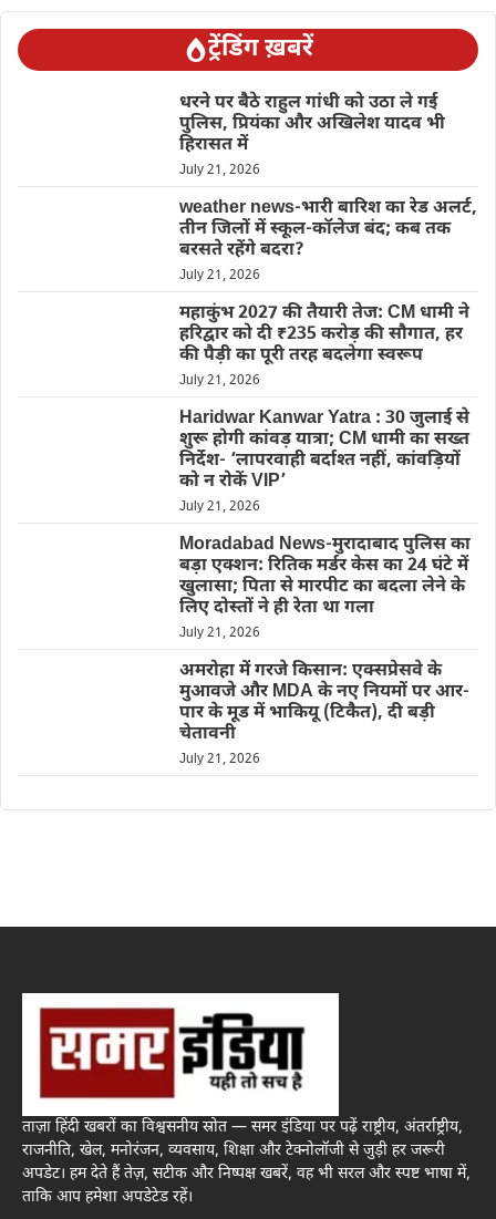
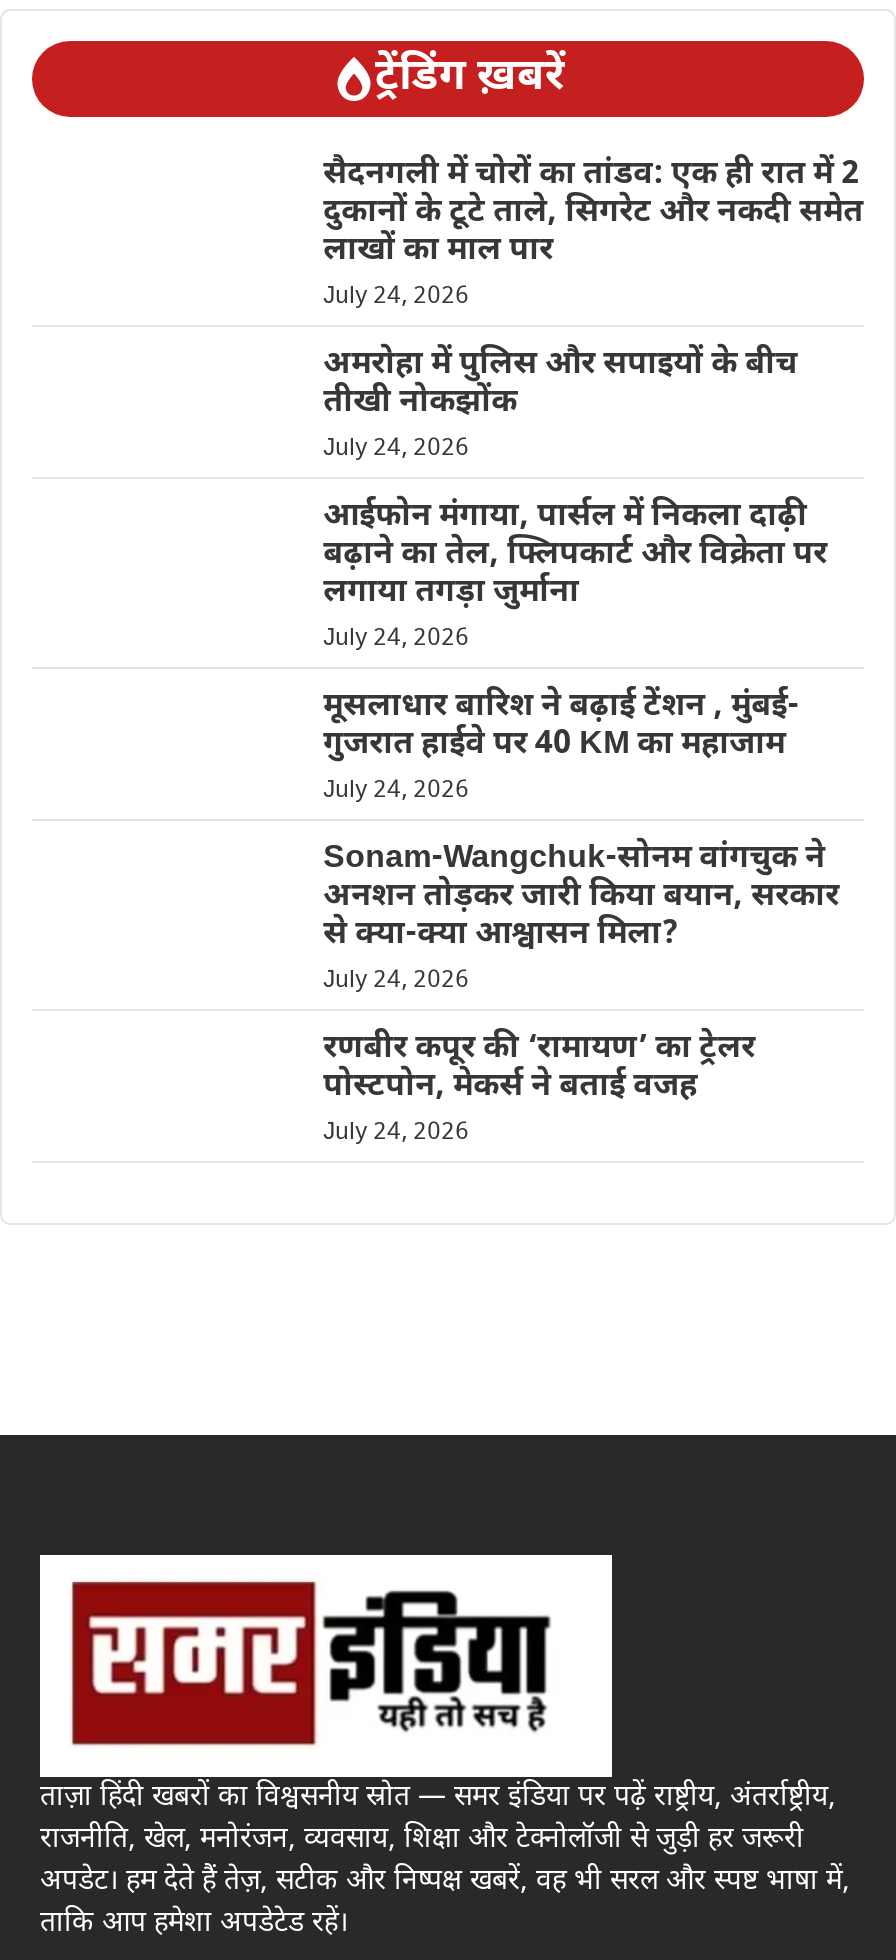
[179,92,445,180] धरने पर बैठे राहुल गांधी को उठा ले गई | पुलिस, प्रियंका और अखिलेश यादव भी | हिरासत में | July 21, 2026 -> [323,155,863,313] सैदनगली में चोरों का तांडव: एक ही रात में 2 | दुकानों के टूटे ताले, सिगरेट और नकदी समेत | लाखों का माल पार | July 24, 2026
[179,197,477,285] weather news-भारी बारिश का रेड अलर्ट, | तीन जिलों में स्कूल-कॉलेज बंद; कब तक | बरसते रहेंगे बदरा? | July 21, 2026 -> [323,345,797,465] अमरोहा में पुलिस और सपाइयों के बीच | तीखी नोकझोंक | July 24, 2026
[179,302,469,390] महाकुंभ 2027 की तैयारी तेज: CM धामी ने | हरिद्वार को दी ₹235 करोड़ की सौगात, हर | की पैड़ी का पूरी तरह बदलेगा स्वरूप | July 21, 2026 -> [323,497,827,655] आईफोन मंगाया, पार्सल में निकला दाढ़ी | बढ़ाने का तेल, फ्लिपकार्ट और विक्रेता पर | लगाया तगड़ा जुर्माना | July 24, 2026
[179,408,469,516] Haridwar Kanwar Yatra : 30 जुलाई से | शुरू होगी कांवड़ यात्रा; CM धामी का सख्त | निर्देश- ‘लापरवाही बर्दाश्त नहीं, कांवड़ियों | को न रोकें VIP’ | July 21, 2026 -> [323,687,799,807] मूसलाधार बारिश ने बढ़ाई टेंशन , मुंबई- | गुजरात हाईवे पर 40 KM का महाजाम | July 24, 2026
[179,534,470,642] Moradabad News-मुरादाबाद पुलिस का | बड़ा एक्शन: रितिक मर्डर केस का 24 घंटे में | खुलासा; पिता से मारपीट का बदला लेने के | लिए दोस्तों ने ही रेता था गला | July 21, 2026 -> [323,839,839,997] Sonam-Wangchuk-सोनम वांगचुक ने | अनशन तोड़कर जारी किया बयान, सरकार | से क्या-क्या आश्वासन मिला? | July 24, 2026
[179,660,469,769] अमरोहा में गरजे किसान: एक्सप्रेसवे के | मुआवजे और MDA के नए नियमों पर आर- | पार के मूड में भाकियू (टिकैत), दी बड़ी | चेतावनी | July 21, 2026 -> [323,1029,755,1149] रणबीर कपूर की ‘रामायण’ का ट्रेलर | पोस्टपोन, मेकर्स ने बताई वजह | July 24, 2026

